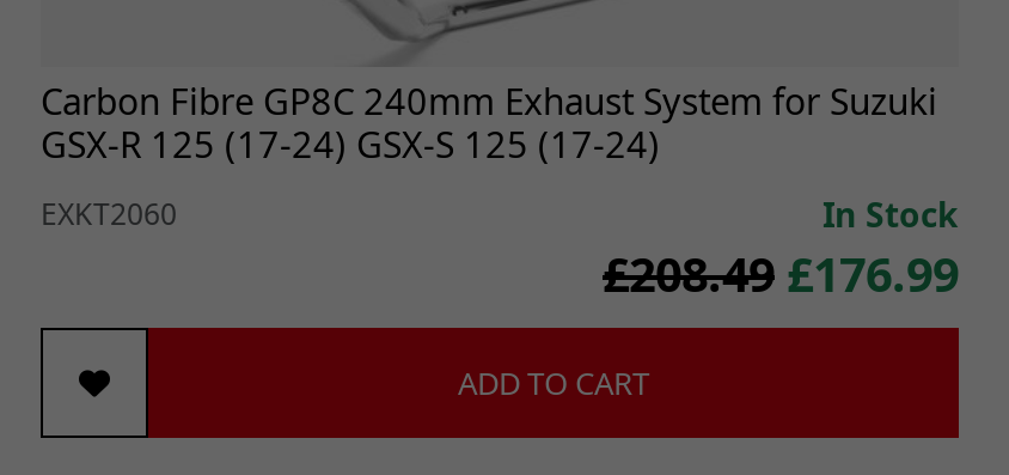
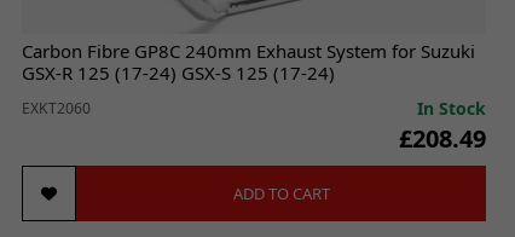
[603,242,959,306] £208.49 £176.99 -> [399,122,486,155] £208.49

